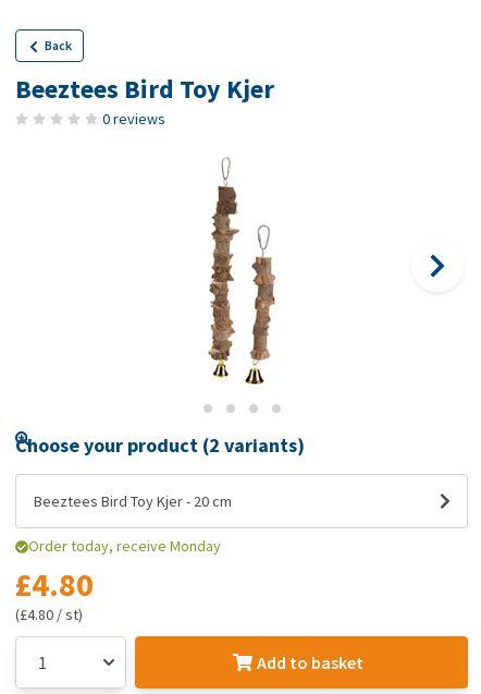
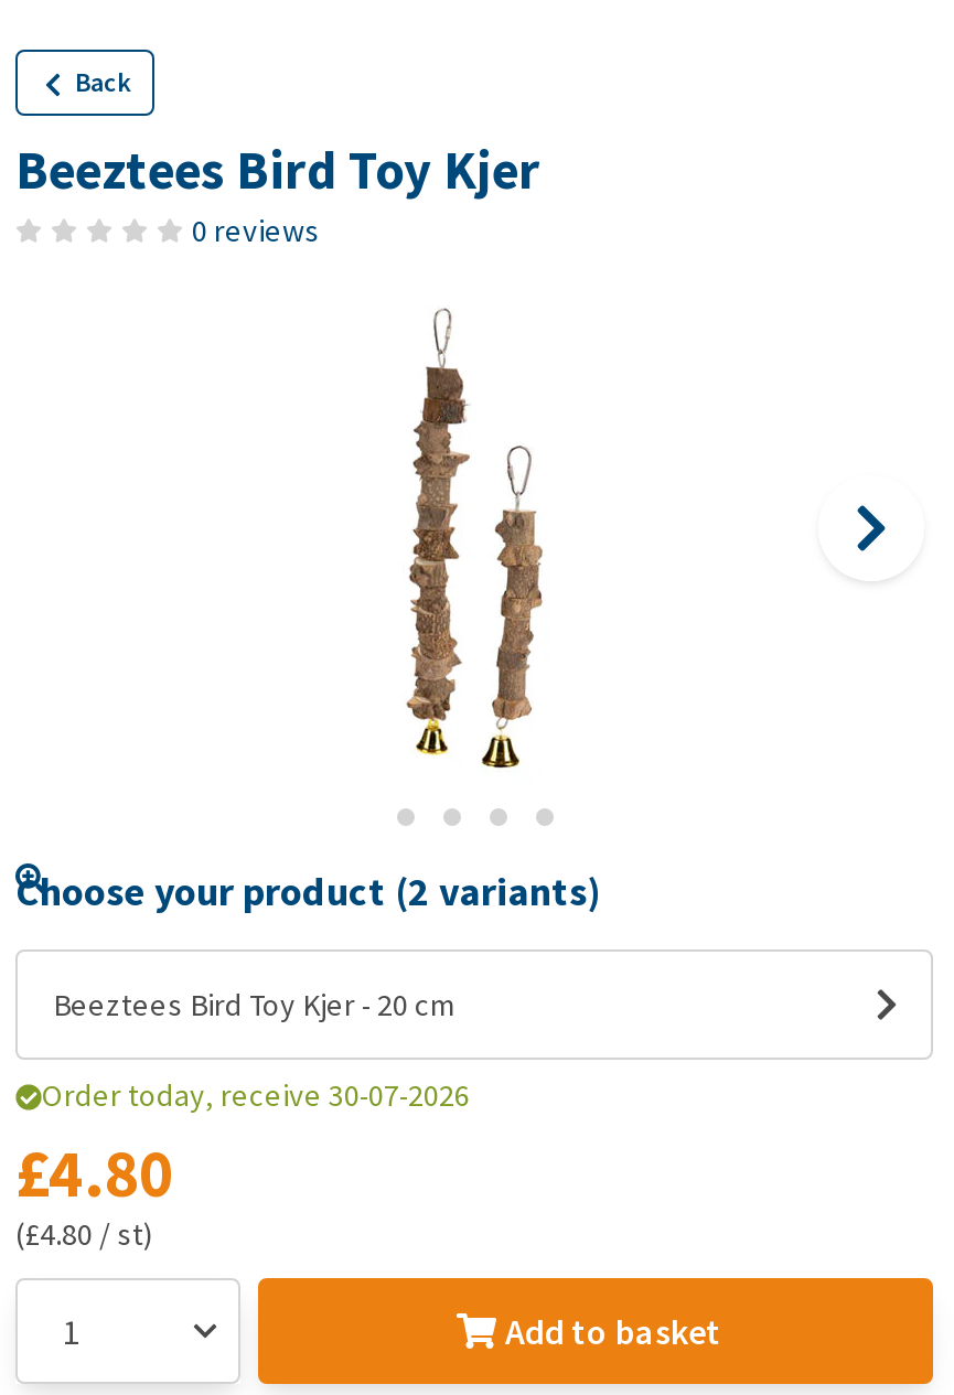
[28,536,221,556] Order today, receive Monday -> [42,1075,470,1115] Order today, receive 30-07-2026

